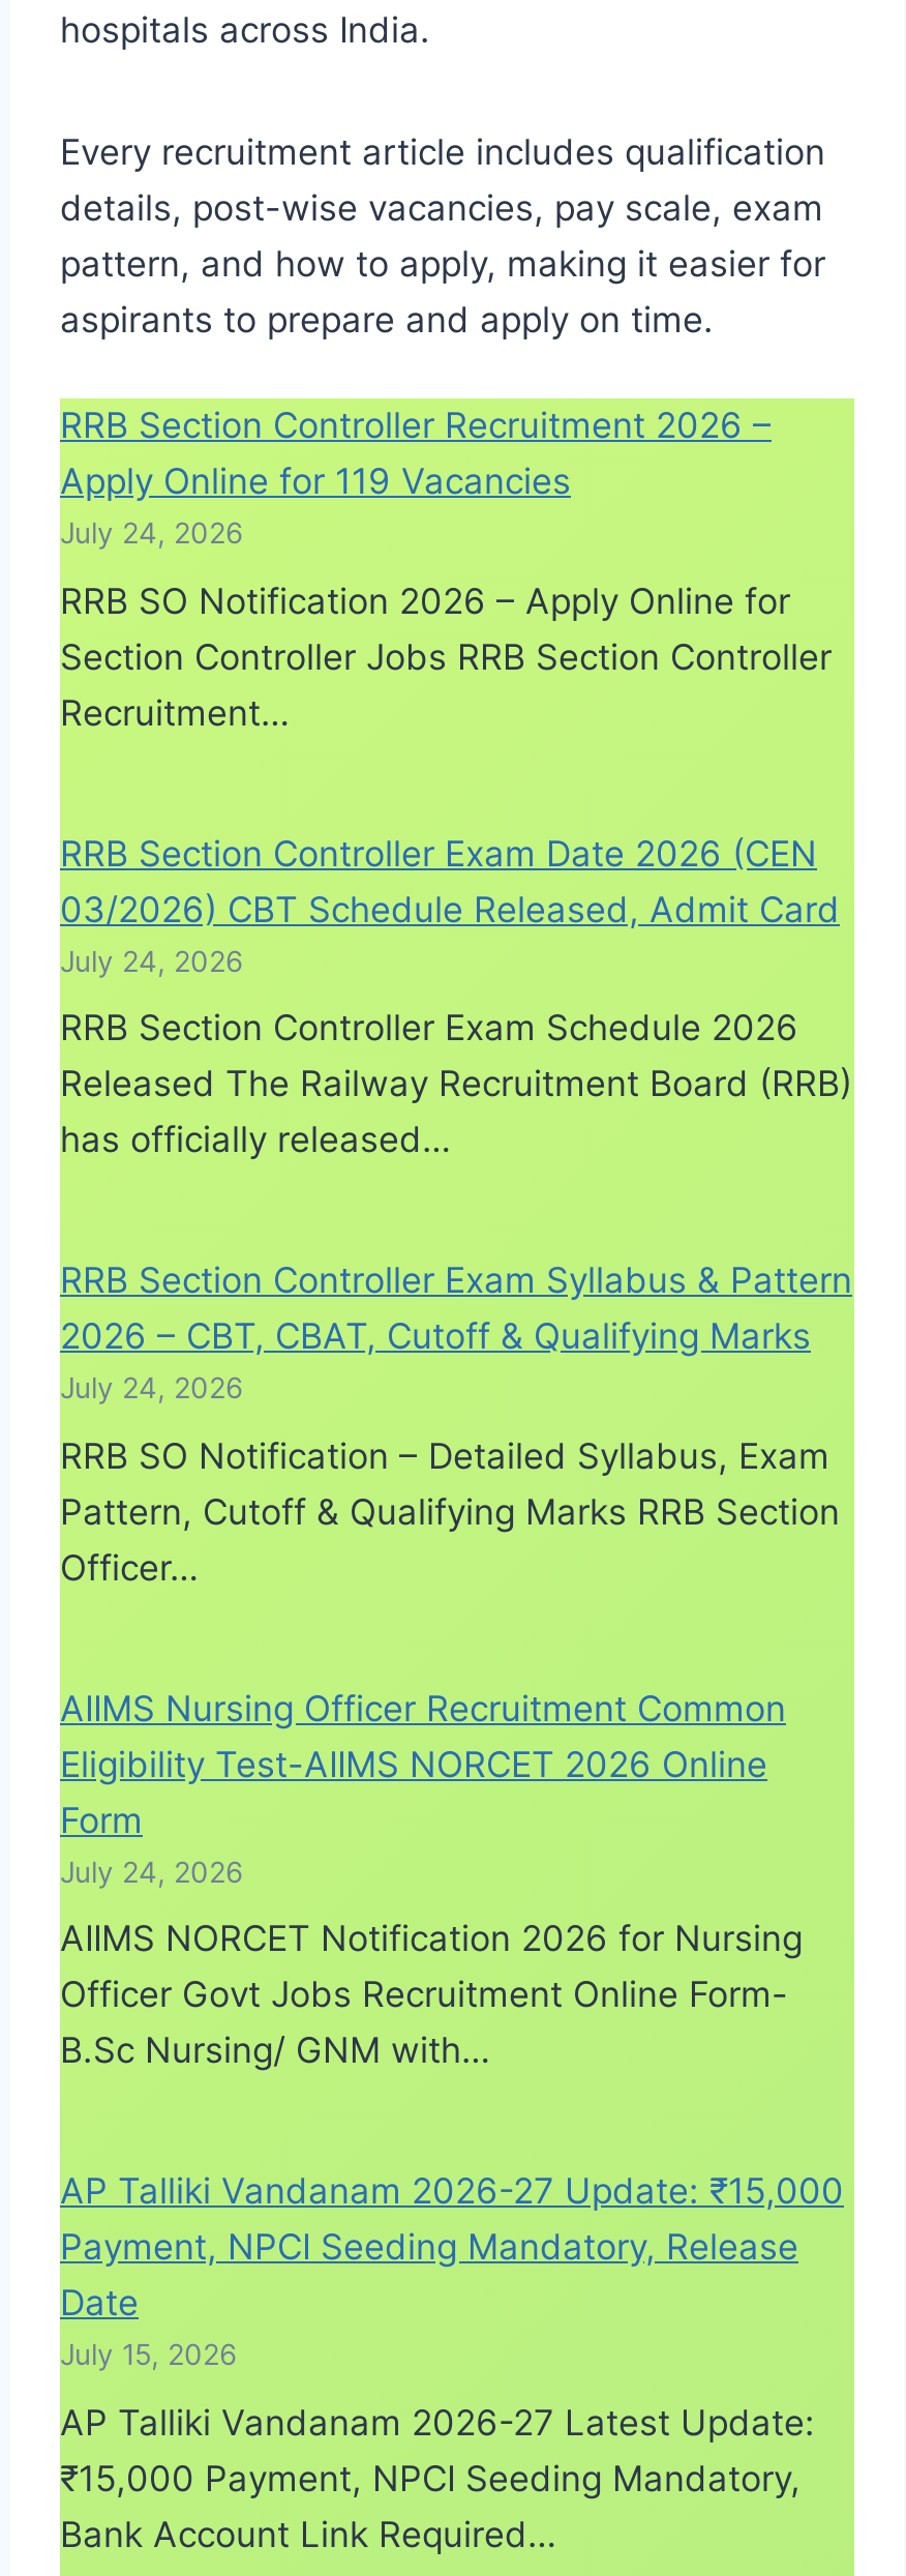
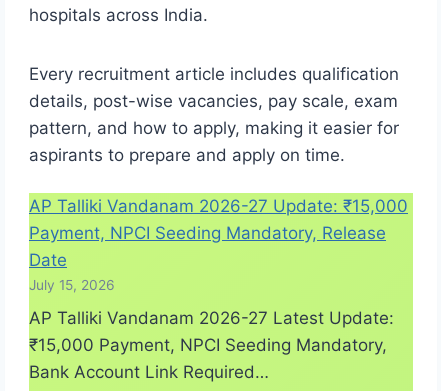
[60,405,852,2071] RRB Section Controller Recruitment 2026 – | Apply Online for 119 Vacancies | July 24, 2026 | RRB SO Notification 2026 – Apply Online for | Section Controller Jobs RRB Section Controller | Recruitment… | RRB Section Controller Exam Date 2026 (CEN | 03/2026) CBT Schedule Released, Admit Card | July 24, 2026 | RRB Section Controller Exam Schedule 2026 | Released The Railway Recruitment Board (RRB) | has officially released… | RRB Section Controller Exam Syllabus & Pattern | 2026 – CBT, CBAT, Cutoff & Qualifying Marks | July 24, 2026 | RRB SO Notification – Detailed Syllabus, Exam | Pattern, Cutoff & Qualifying Marks RRB Section | Officer… | AIIMS Nursing Officer Recruitment Common | Eligibility Test-AIIMS NORCET 2026 Online | Form | July 24, 2026 | AIIMS NORCET Notification 2026 for Nursing | Officer Govt Jobs Recruitment Online Form- | B.Sc Nursing/ GNM with… -> none

